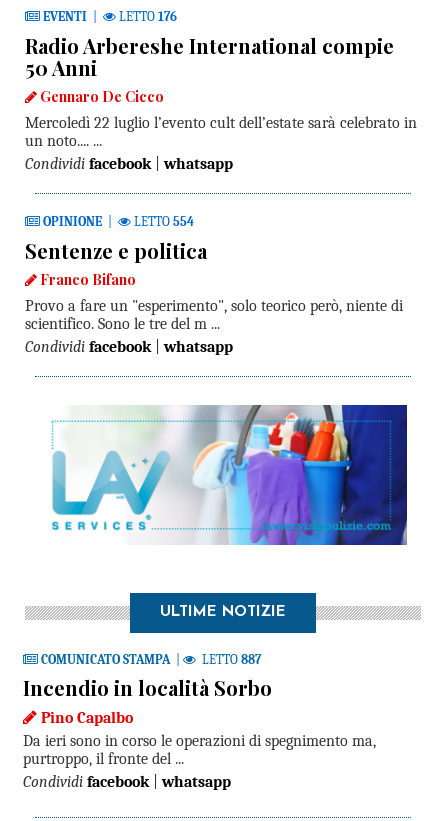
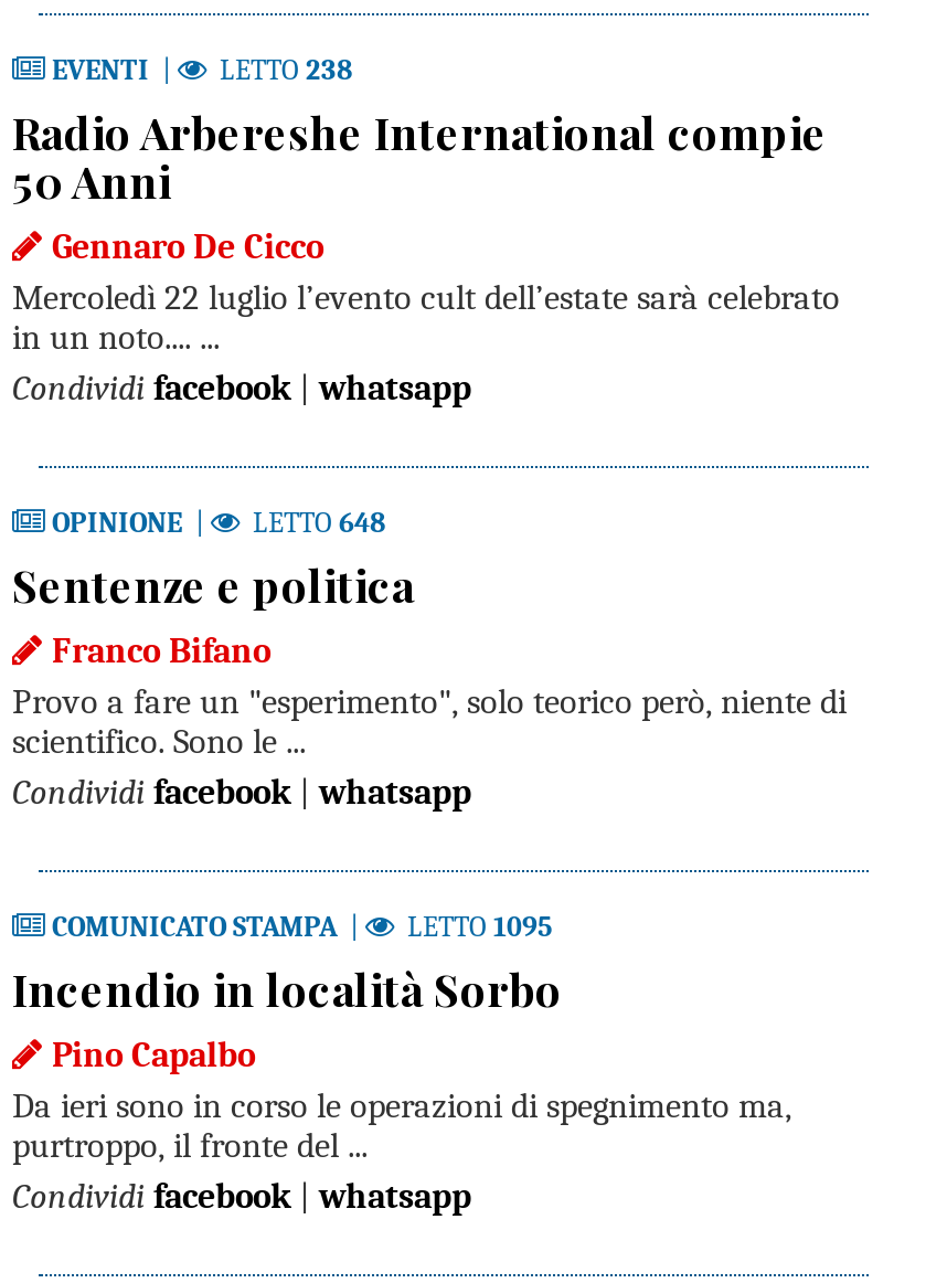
[116,9,177,24] LETTO 176 -> [206,53,352,86] LETTO 238
[131,214,194,229] LETTO 554 -> [240,506,385,539] LETTO 648
[25,315,220,333] scientifico. Sono le tre del m ... -> [12,722,306,762] scientifico. Sono le ...
[51,404,408,541] [image] -> none
[160,605,286,620] ULTIME NOTIZIE -> none
[196,652,261,667] LETTO 887 -> [394,910,553,943] LETTO 1095

